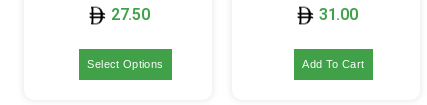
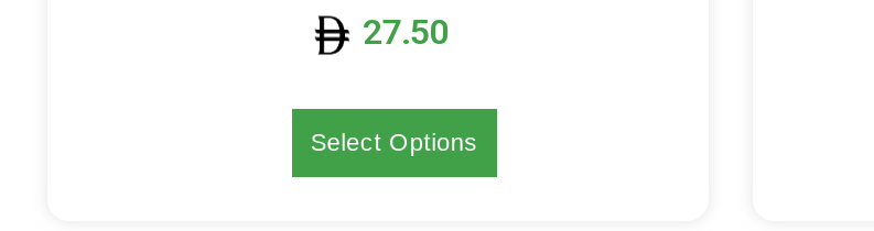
[302,5,364,70] 31.00 | Add To Cart -> none

